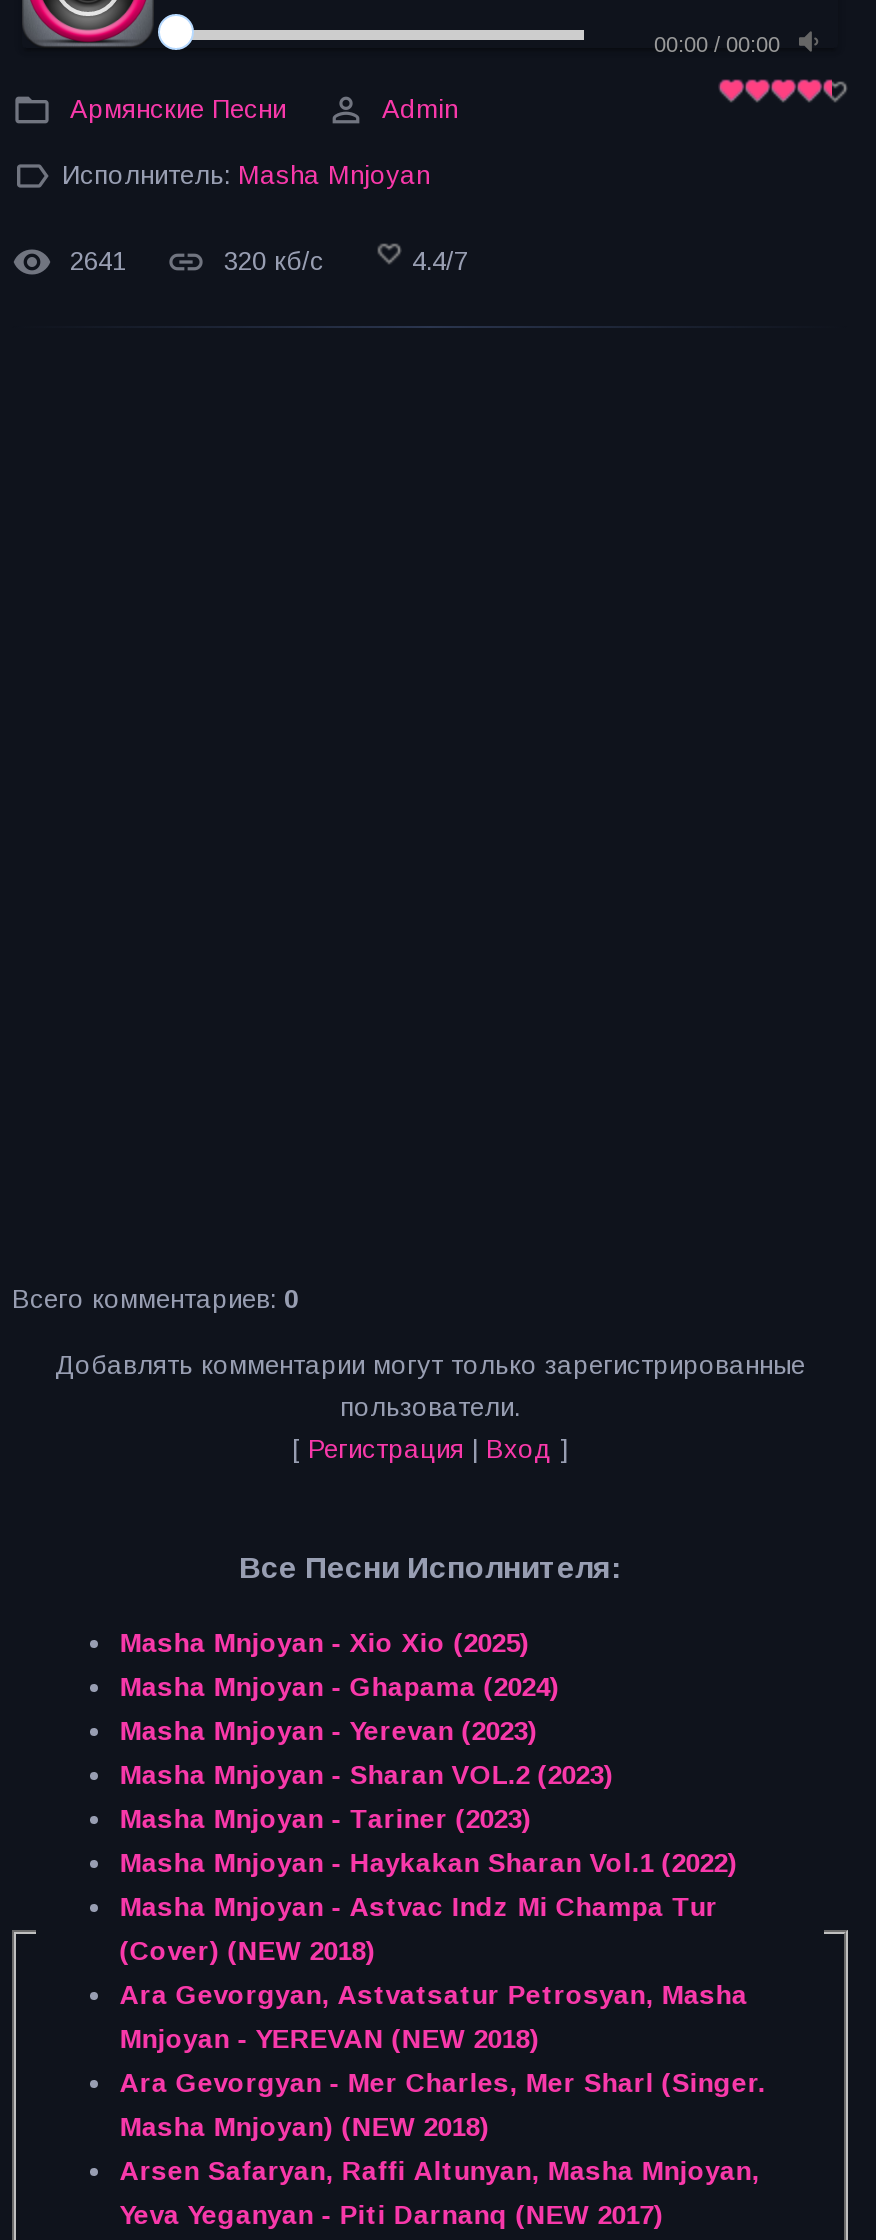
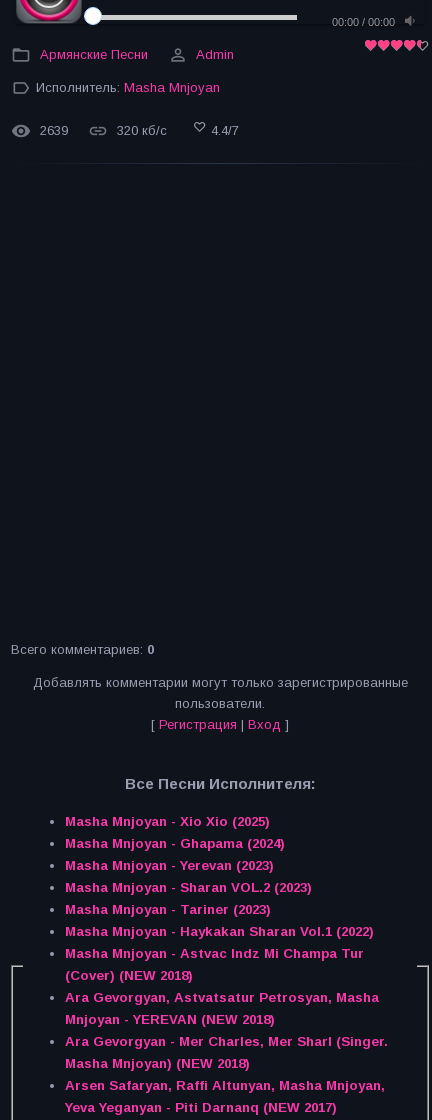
[70,246,126,276] 2641 -> [40,123,68,138] 2639

